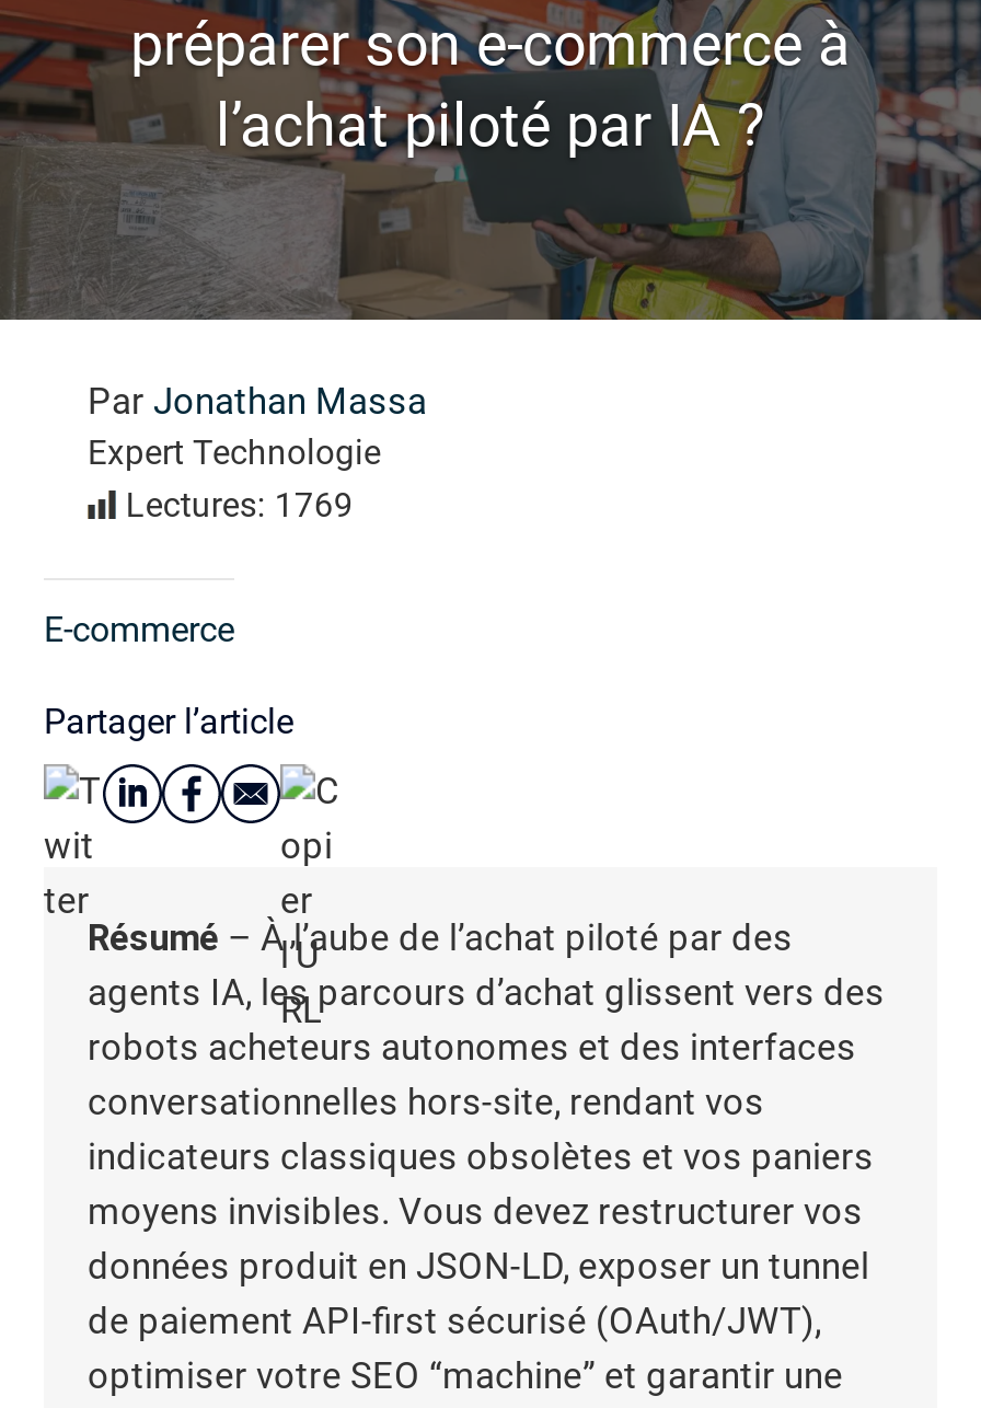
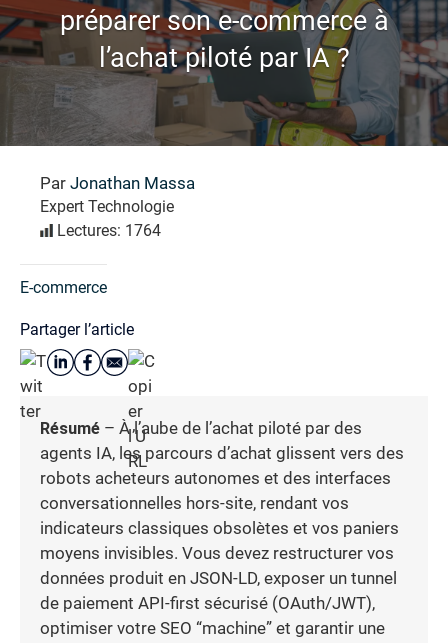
[117,487,353,526] Lectures: 1769 -> [53,222,161,240] Lectures: 1764

